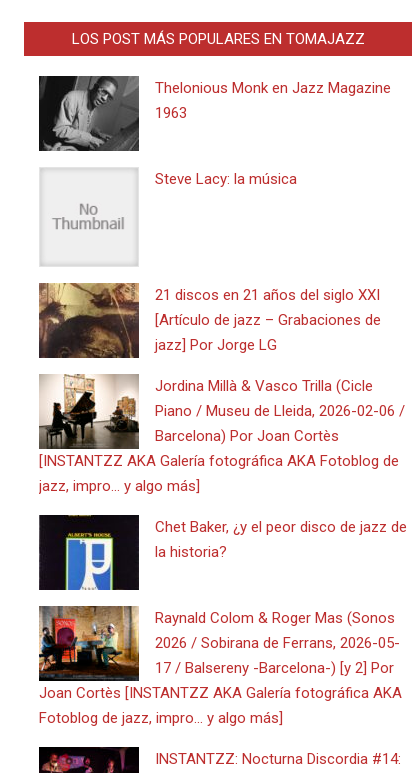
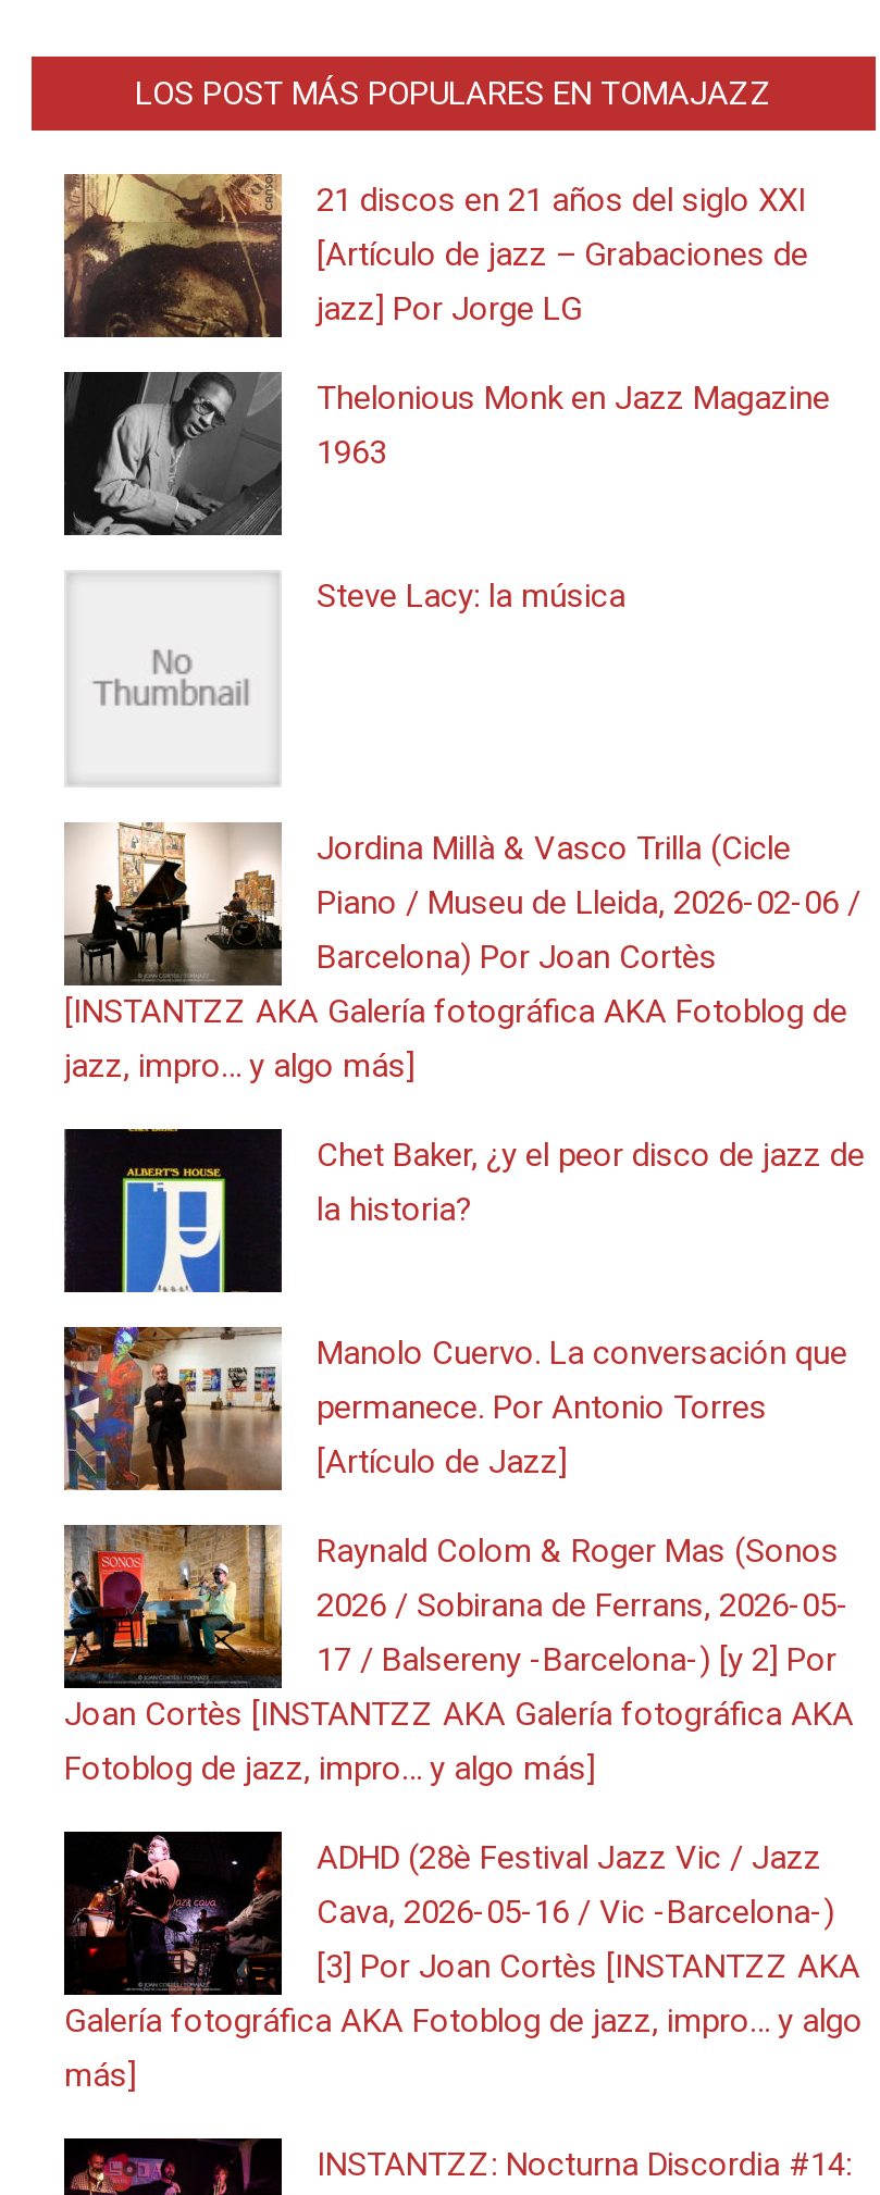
moved [38,283,381,358] -> [62,172,808,337]: [image] | 21 discos en 21 años del siglo XXI | [Artículo de jazz – Grabaciones de | jazz] Por Jorge LG
none -> [64,1327,847,1492] [image] | Manolo Cuervo. La conversación que | permanece. Por Antonio Torres | [Artículo de Jazz]
none -> [64,1832,863,2095] [image] | ADHD (28è Festival Jazz Vic / Jazz | Cava, 2026-05-16 / Vic -Barcelona-) | [3] Por Joan Cortès [INSTANTZZ AKA | Galería fotográfica AKA Fotoblog de jazz, impro… y algo | más]

